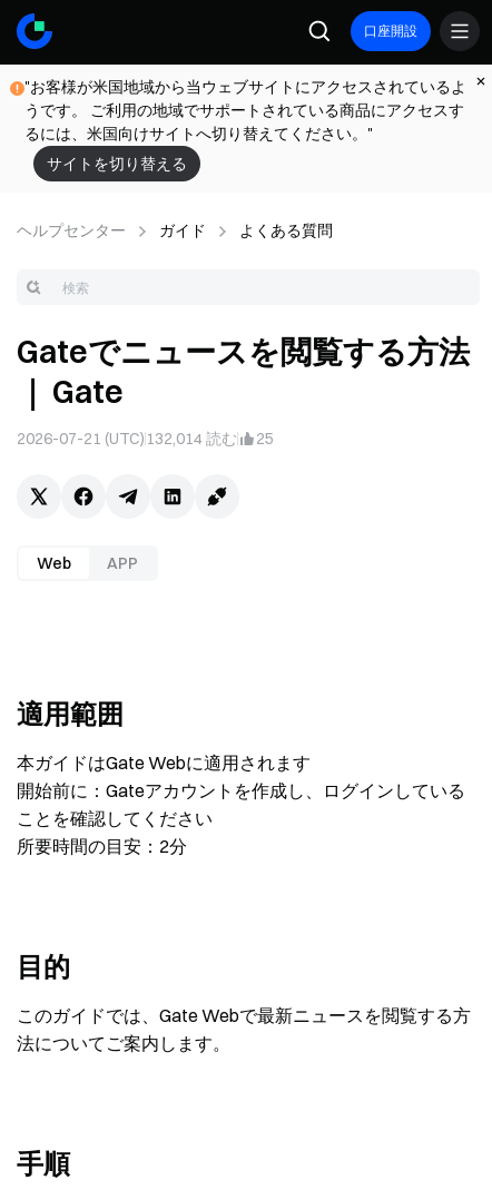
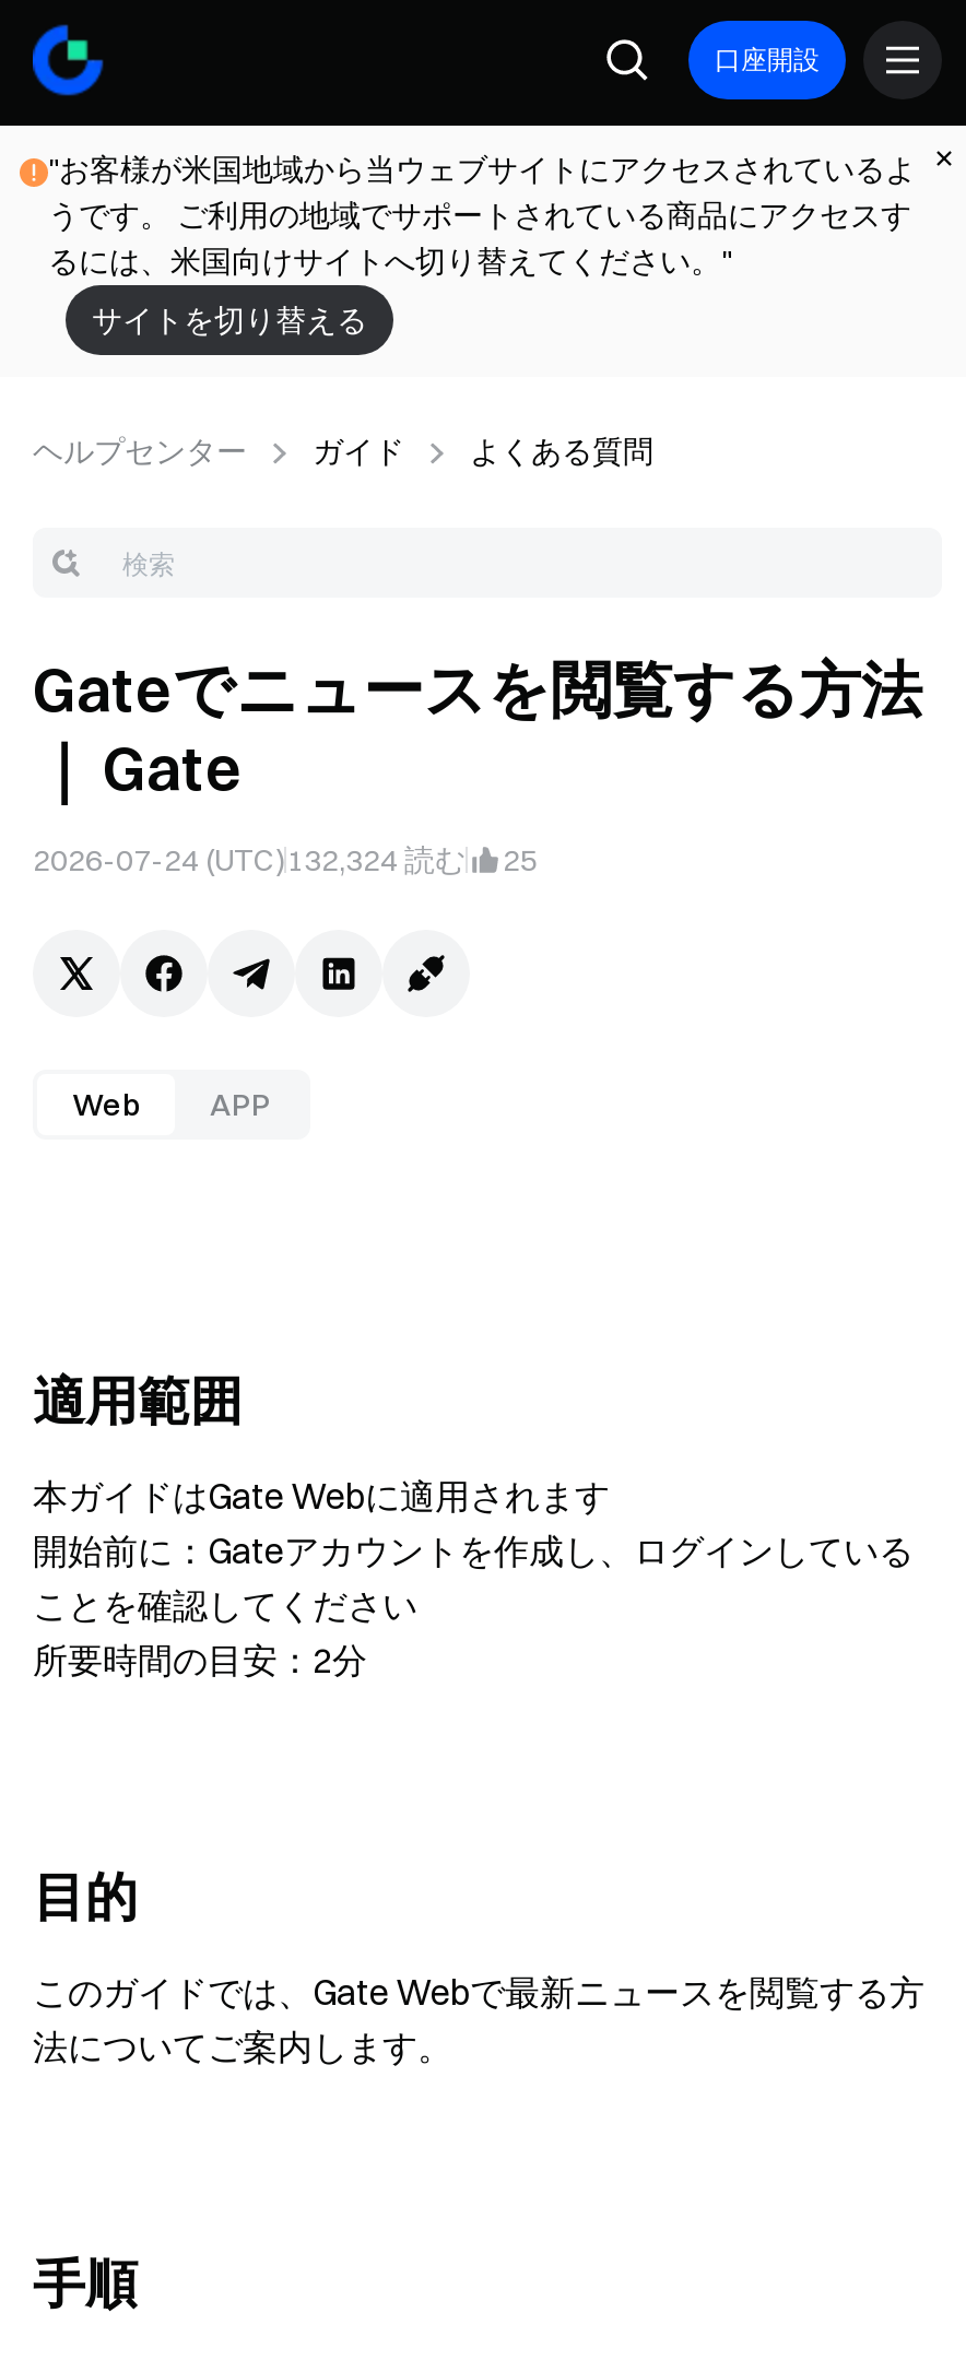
[17,429,274,449] 2026-07-21 (UTC)132,014読む 25 -> [33,840,538,880] 2026-07-24 (UTC)132,324読む 25

